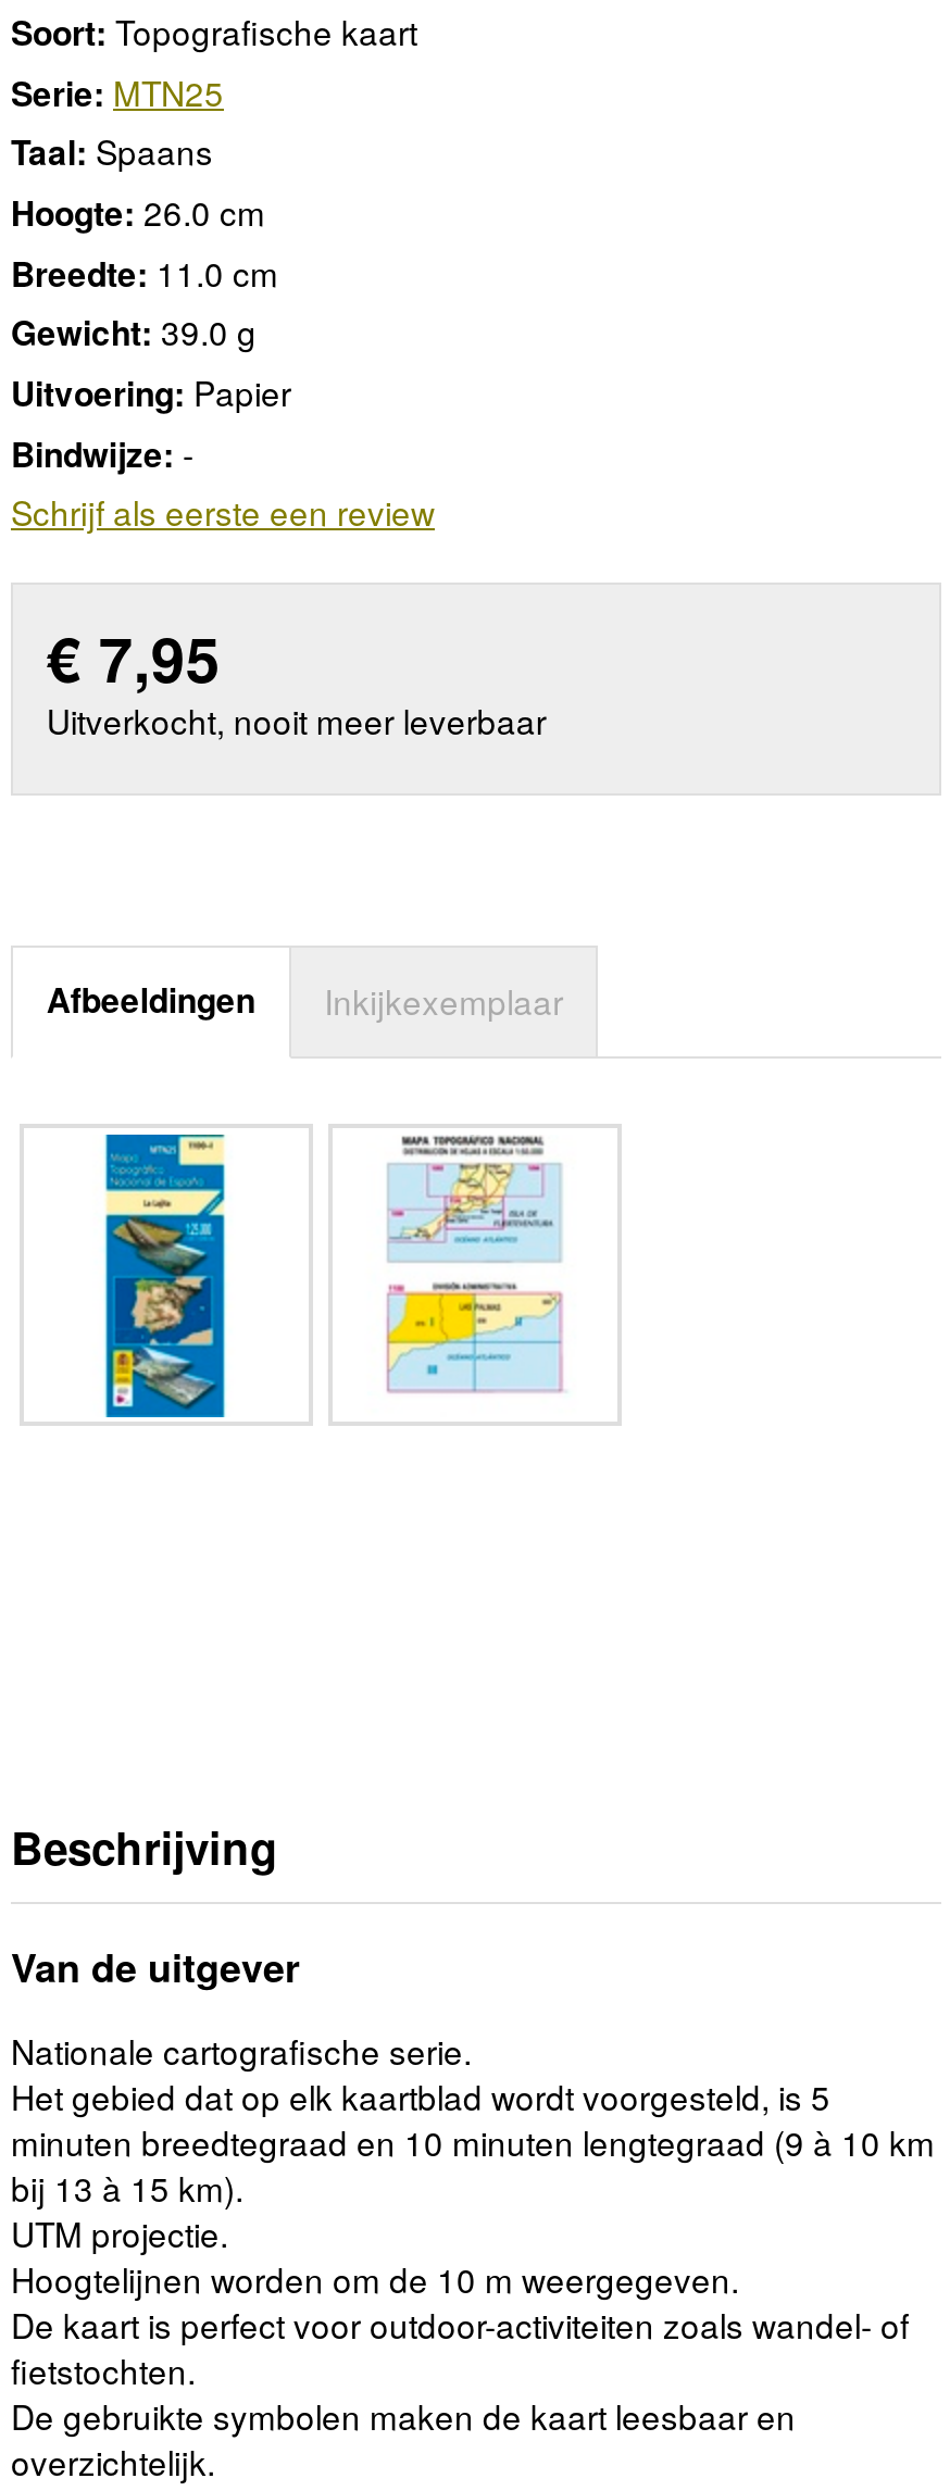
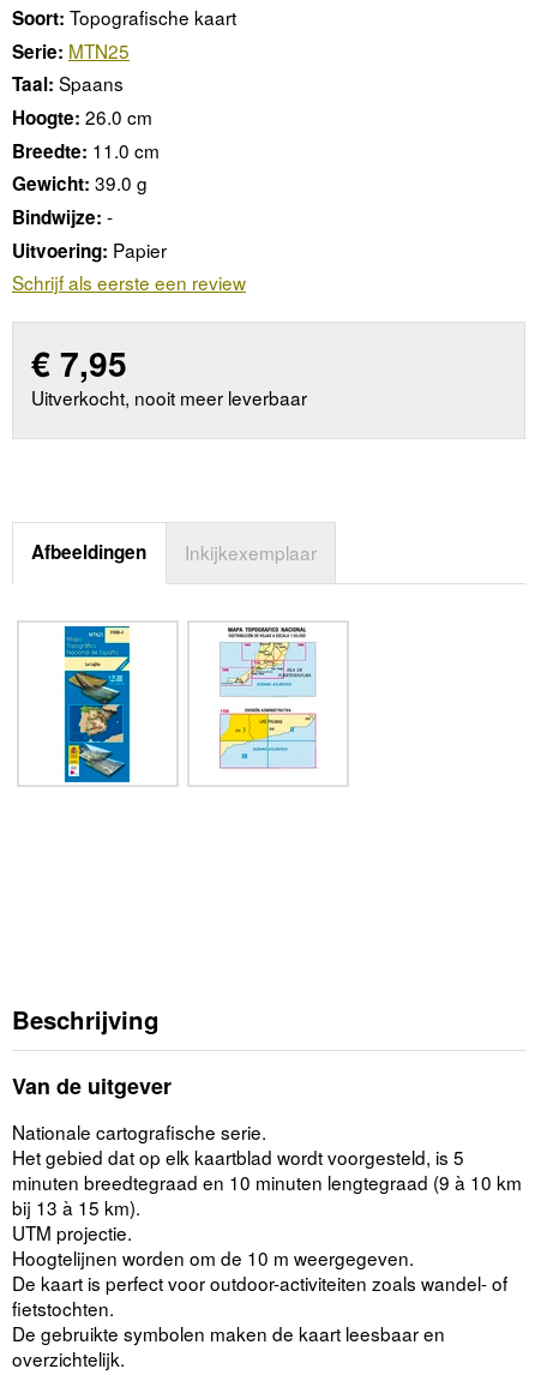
moved [11,367,291,417] -> [12,236,167,264]: Uitvoering: Papier
moved [11,428,193,478] -> [12,203,113,230]: Bindwijze: -

